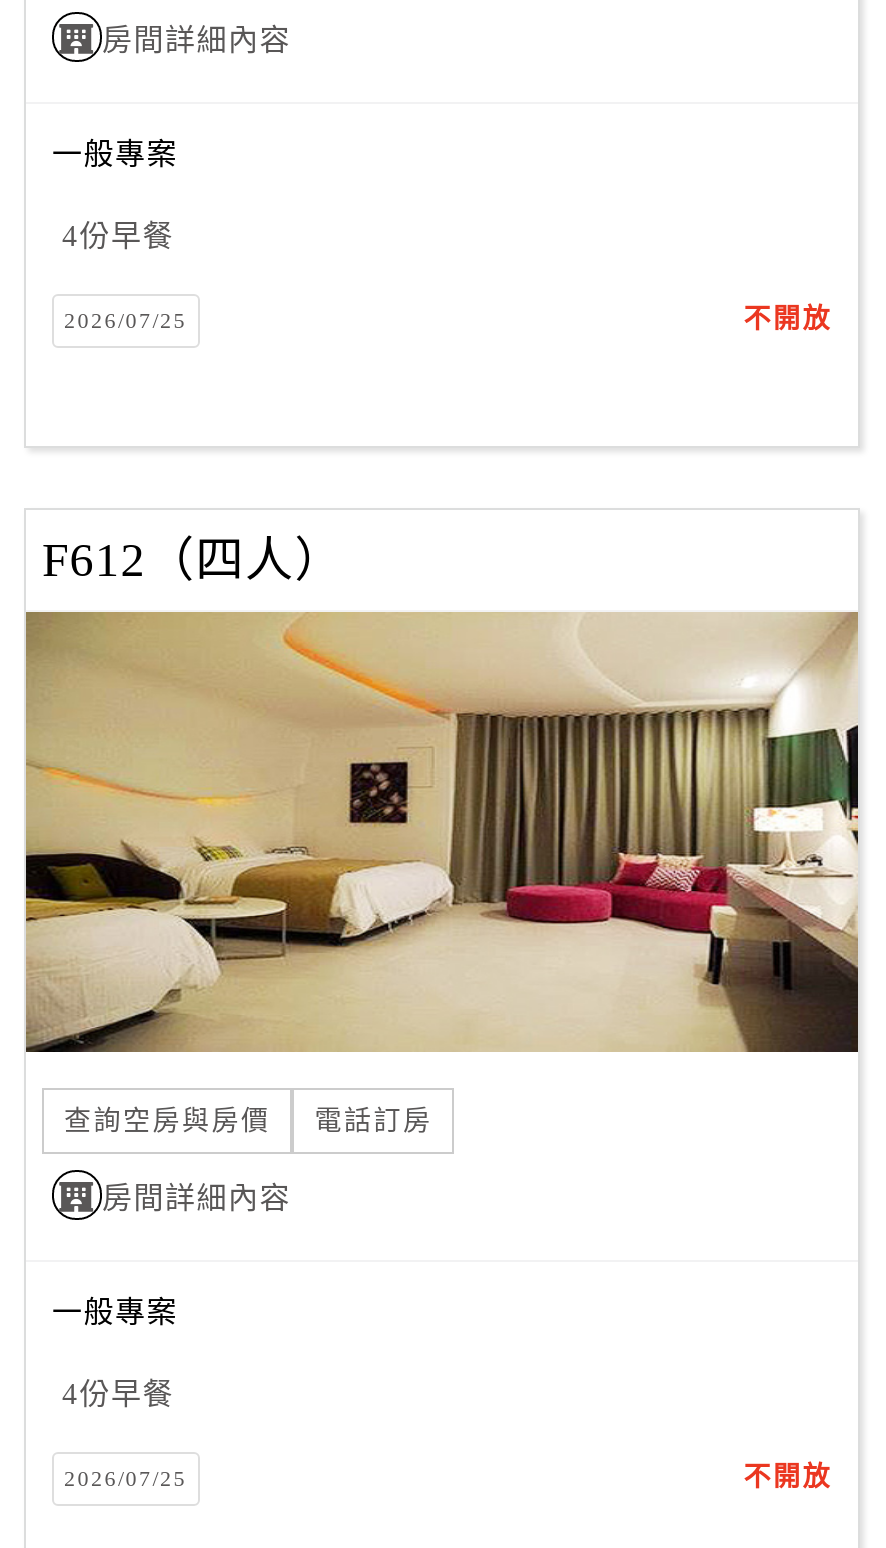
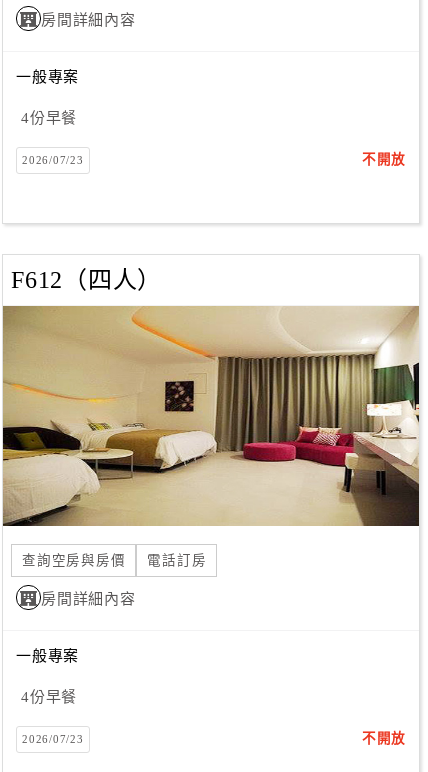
[64,308,187,332] 2026/07/25 -> [22,154,83,166] 2026/07/23
[64,1466,187,1490] 2026/07/25 -> [22,733,83,745] 2026/07/23

